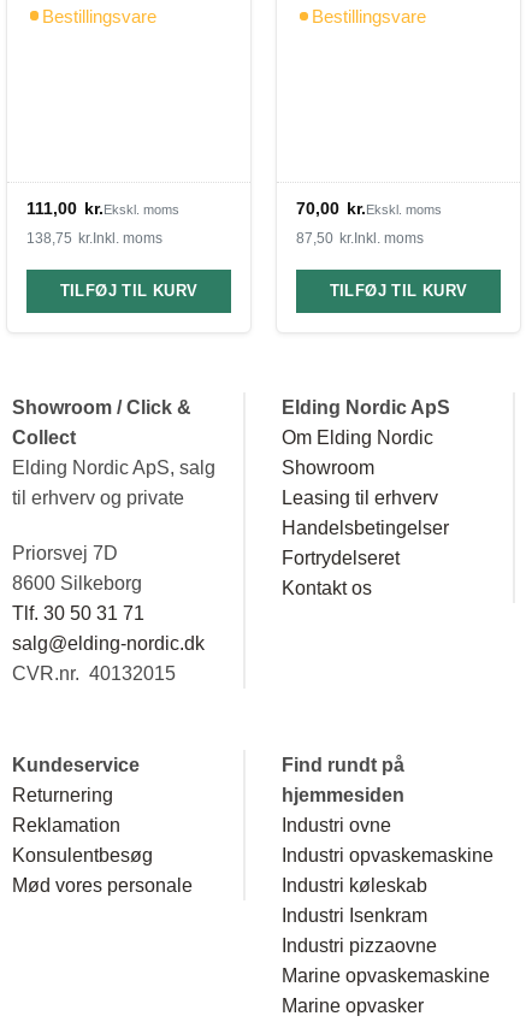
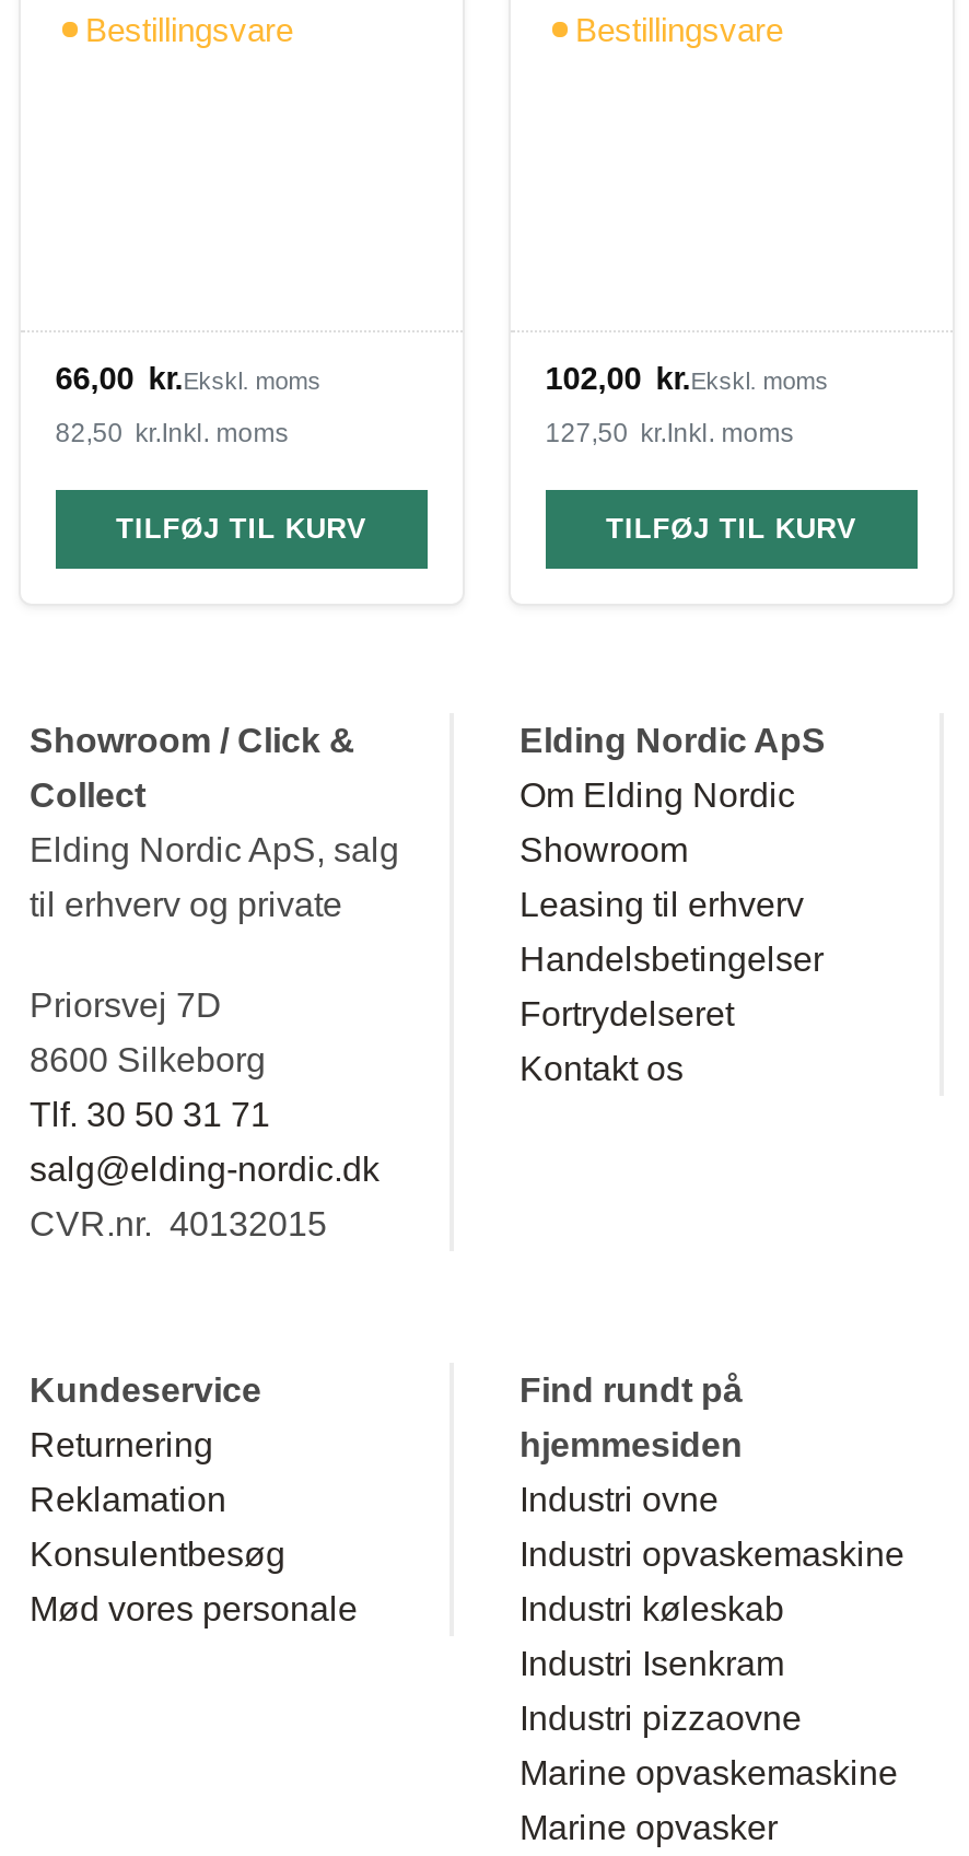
[26,198,180,218] 111,00 kr.Ekskl. moms -> [55,360,321,395] 66,00 kr.Ekskl. moms
[296,198,442,218] 70,00 kr.Ekskl. moms -> [545,360,828,395] 102,00 kr.Ekskl. moms
[26,230,163,246] 138,75 kr.Inkl. moms -> [55,417,288,448] 82,50 kr.Inkl. moms
[296,230,424,246] 87,50 kr.Inkl. moms -> [545,417,793,448] 127,50 kr.Inkl. moms

